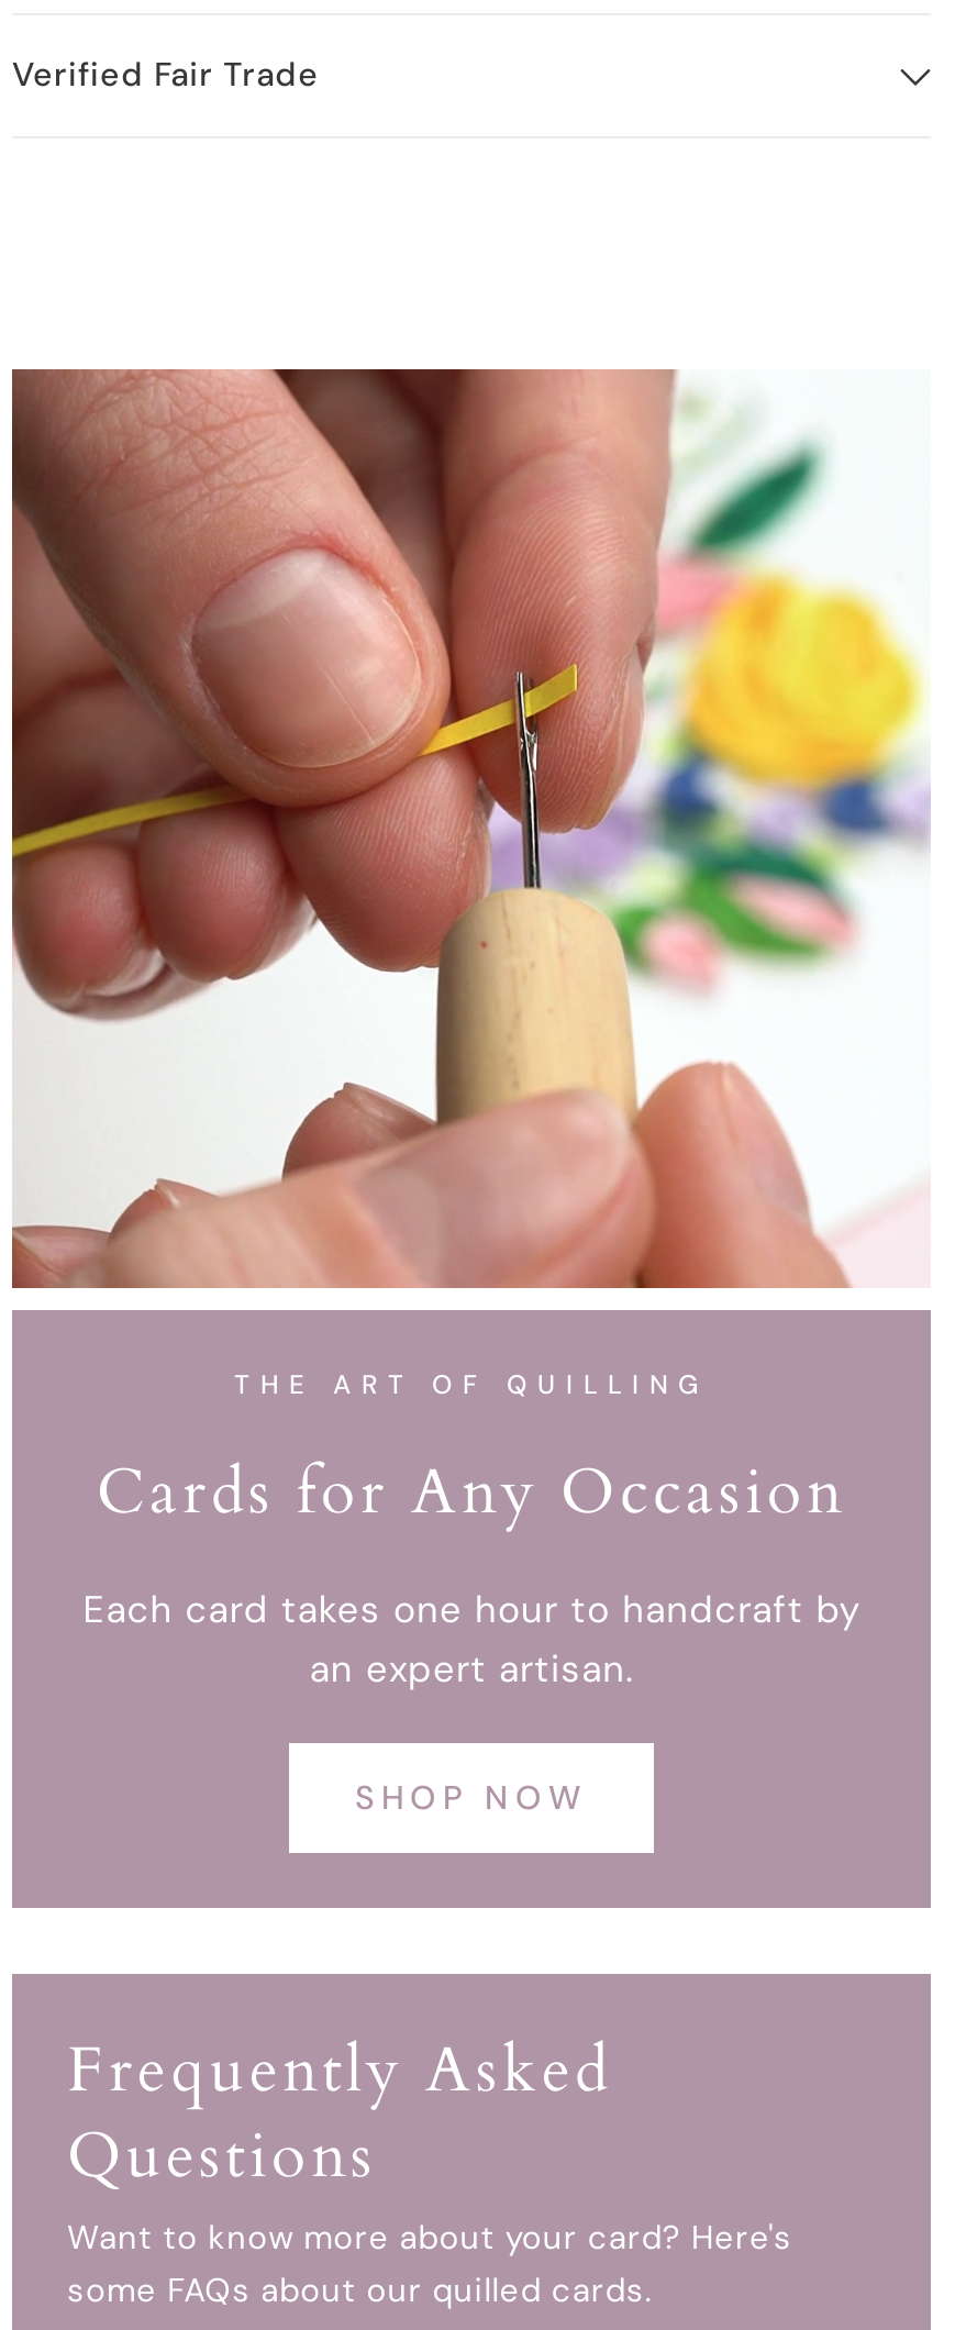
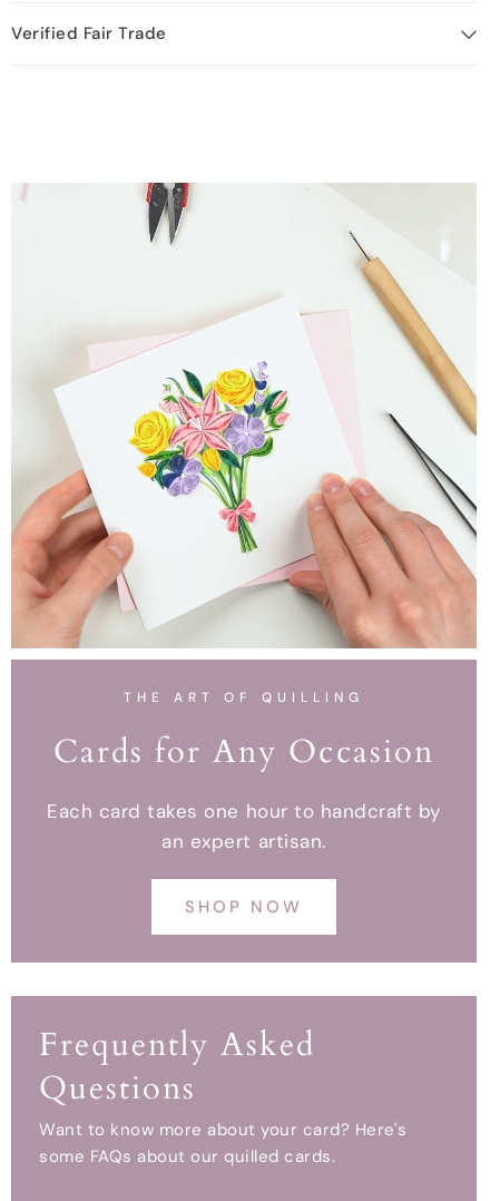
[10,367,931,1290] [image] -> [10,182,478,650] [image]

